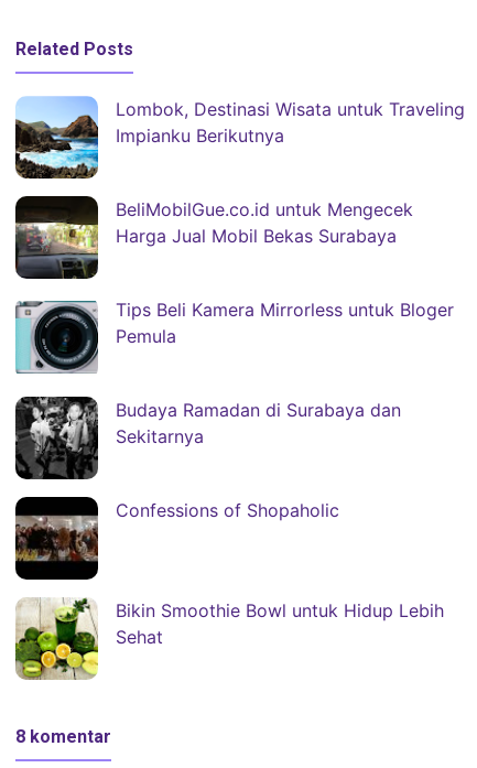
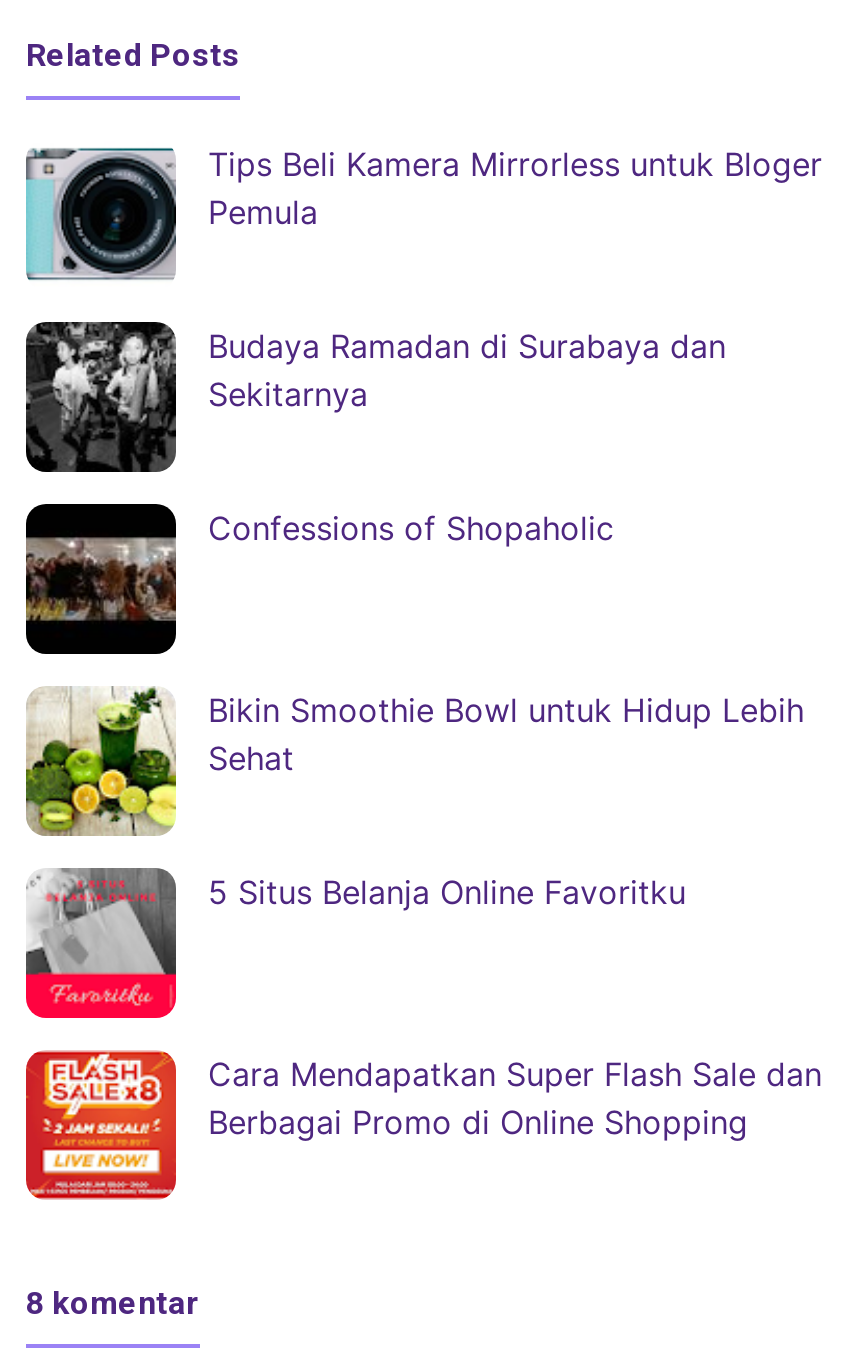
[14,96,465,247] [image] | Lombok, Destinasi Wisata untuk Traveling | Impianku Berikutnya | BeliMobilGue.co.id untuk Mengecek | Harga Jual Mobil Bekas Surabaya -> none
[15,196,99,279] [image] -> none
moved [17,299,454,648] -> [28,144,822,779]: [image] | Tips Beli Kamera Mirrorless untuk Bloger | Pemula | Budaya Ramadan di Surabaya dan | Sekitarnya | Confessions of Shopaholic | Bikin Smoothie Bowl untuk Hidup Lebih | Sehat
none -> [24,868,686,1020] [image] | 5 Situs Belanja Online Favoritku
none -> [24,1050,822,1200] [image] | Cara Mendapatkan Super Flash Sale dan | Berbagai Promo di Online Shopping

